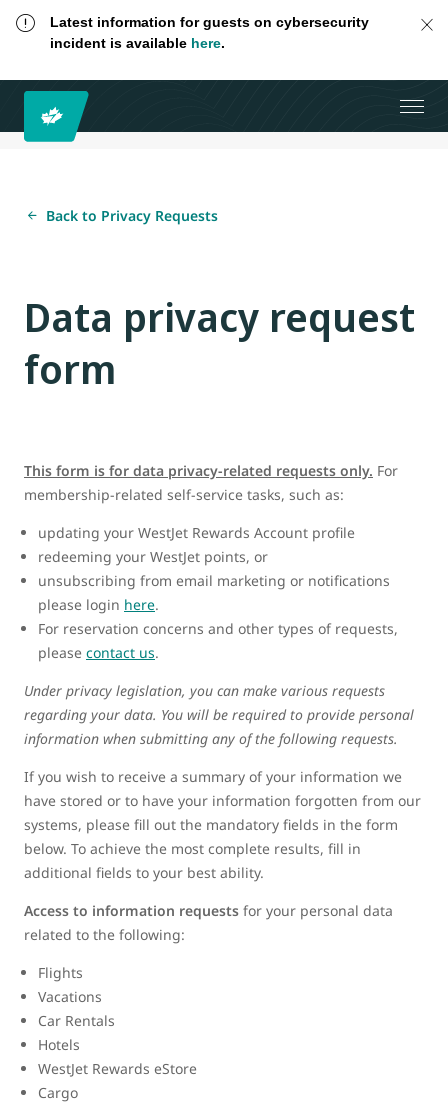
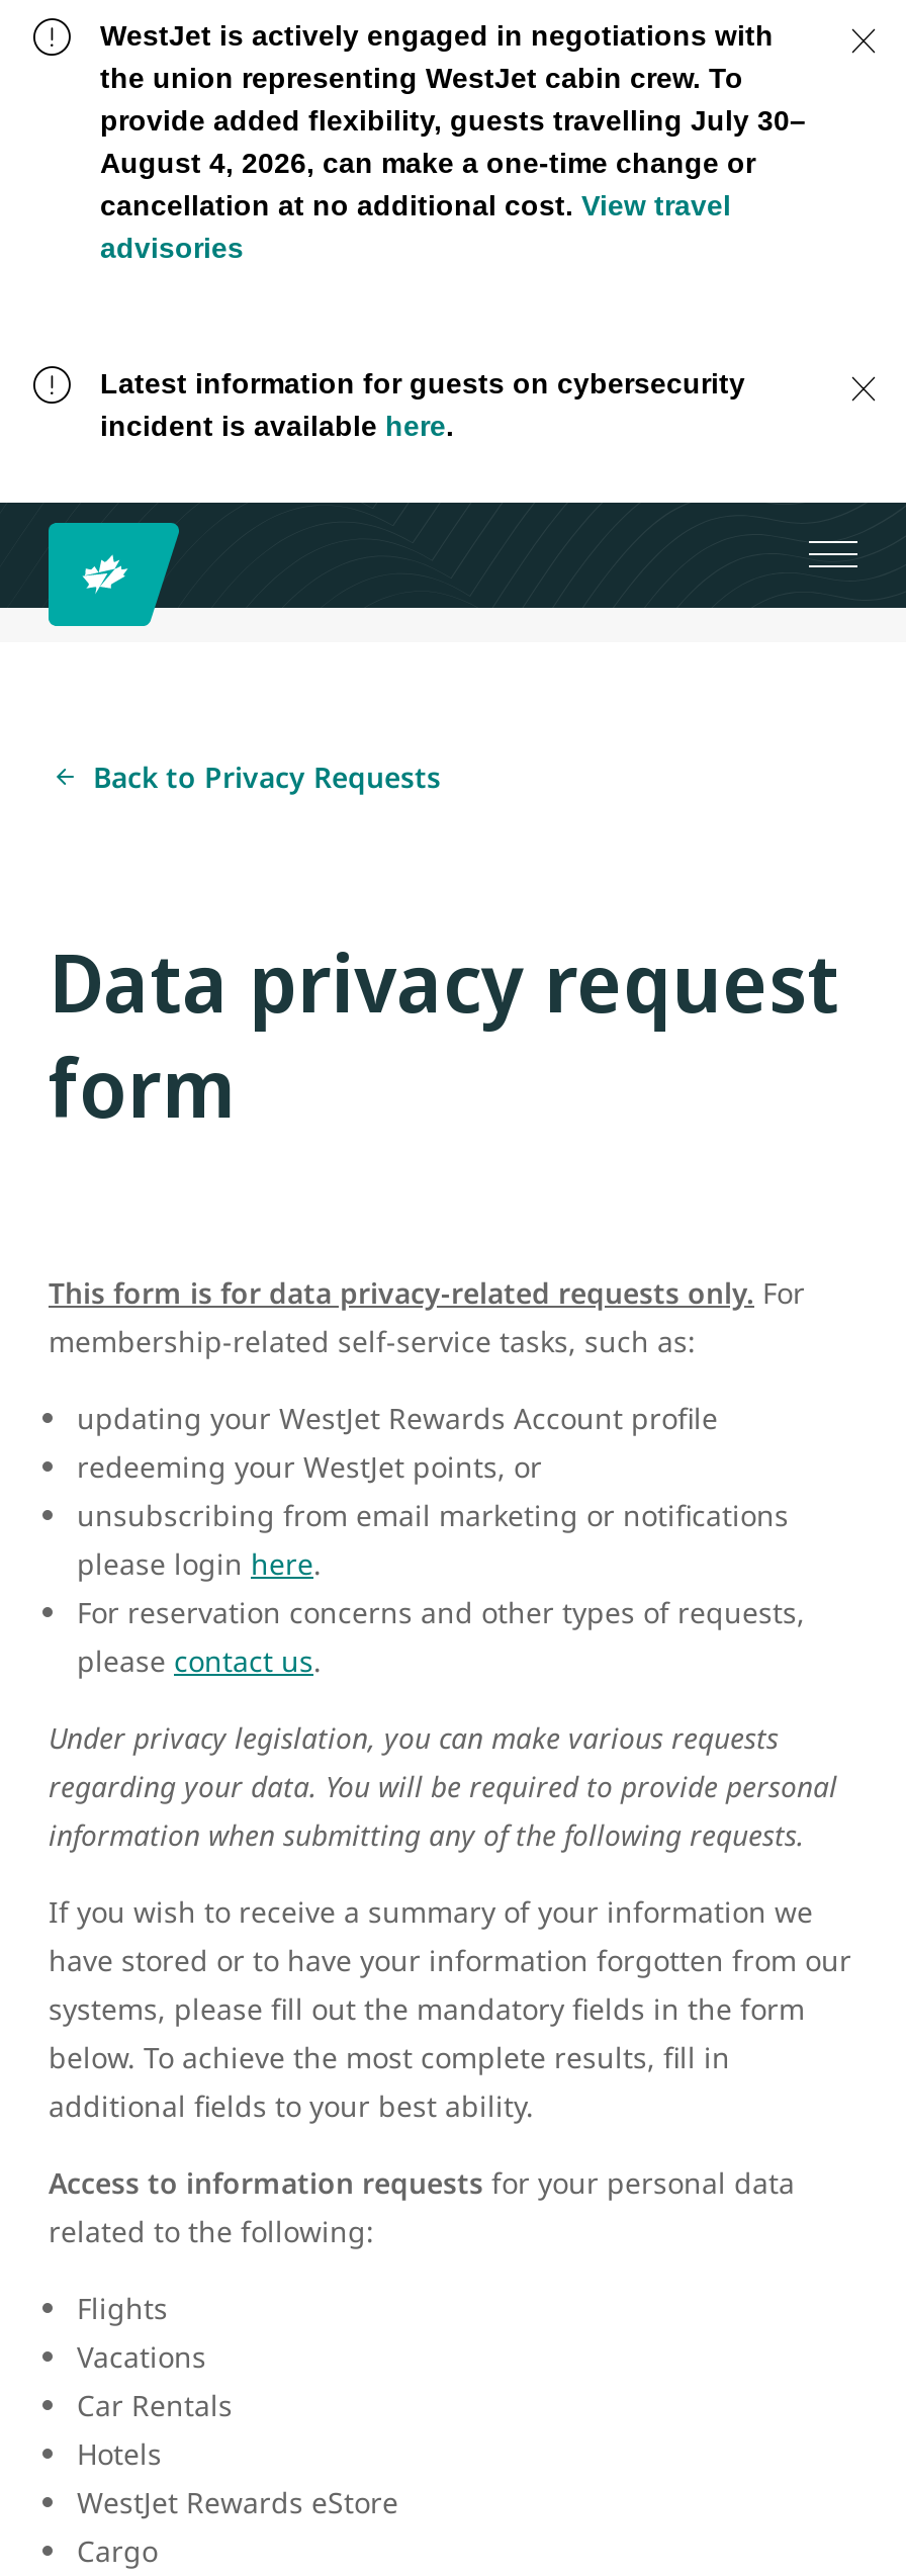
none -> [100,19,806,264] WestJet is actively engaged in negotiations with | the union representing WestJet cabin crew. To | provide added flexibility, guests travelling July 30– | August 4, 2026, can make a one-time change or | cancellation at no additional cost. View travel | advisories

